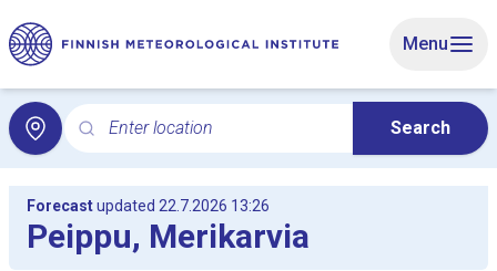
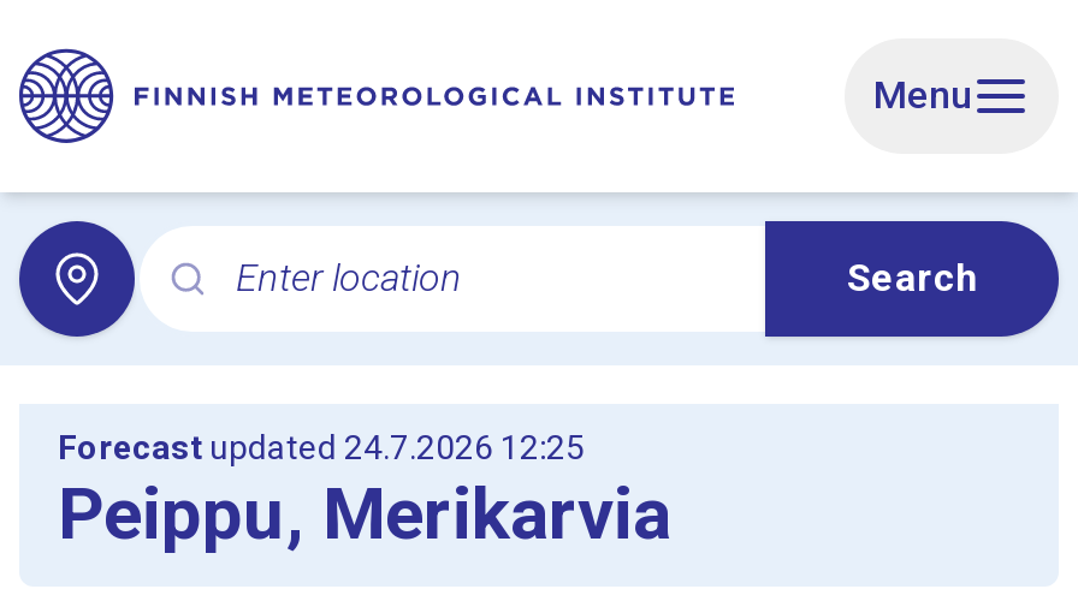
[27,197,270,215] Forecast updated 22.7.2026 13:26 -> [58,428,585,466] Forecast updated 24.7.2026 12:25

